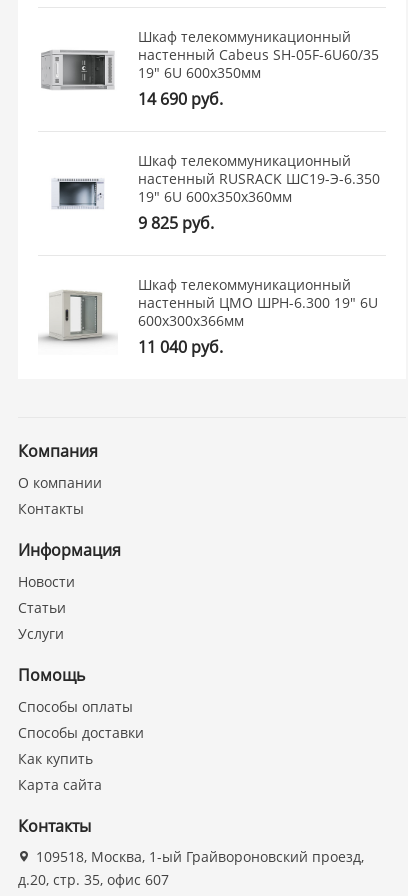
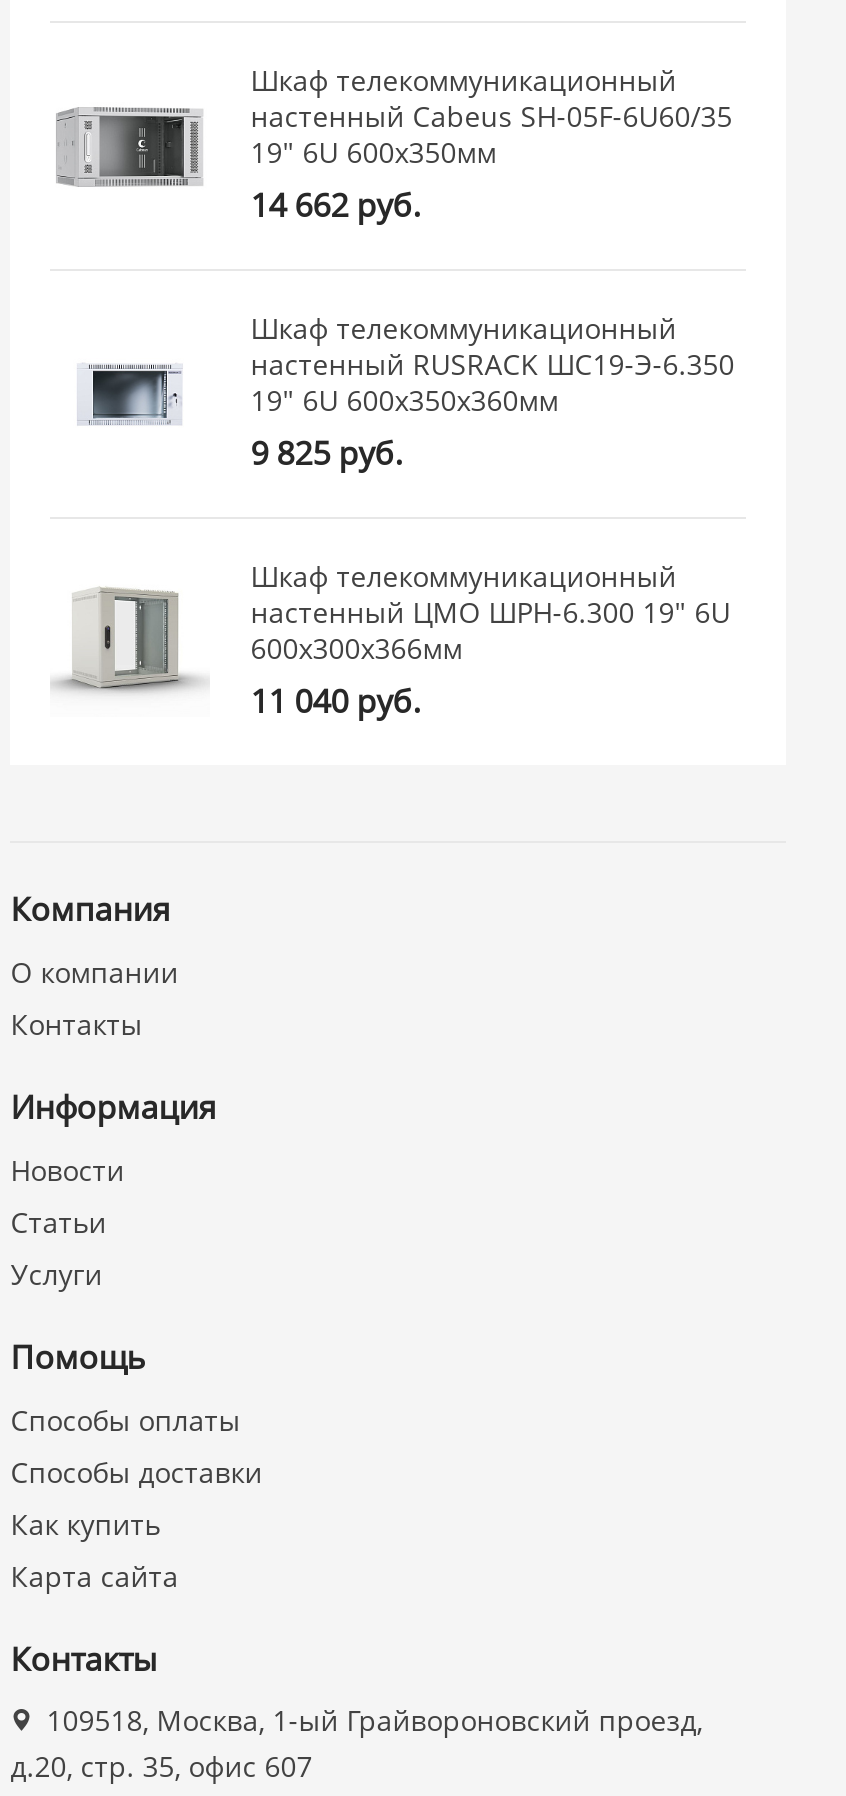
[138,88,223,110] 14 690 руб. -> [250,183,420,227] 14 662 руб.

